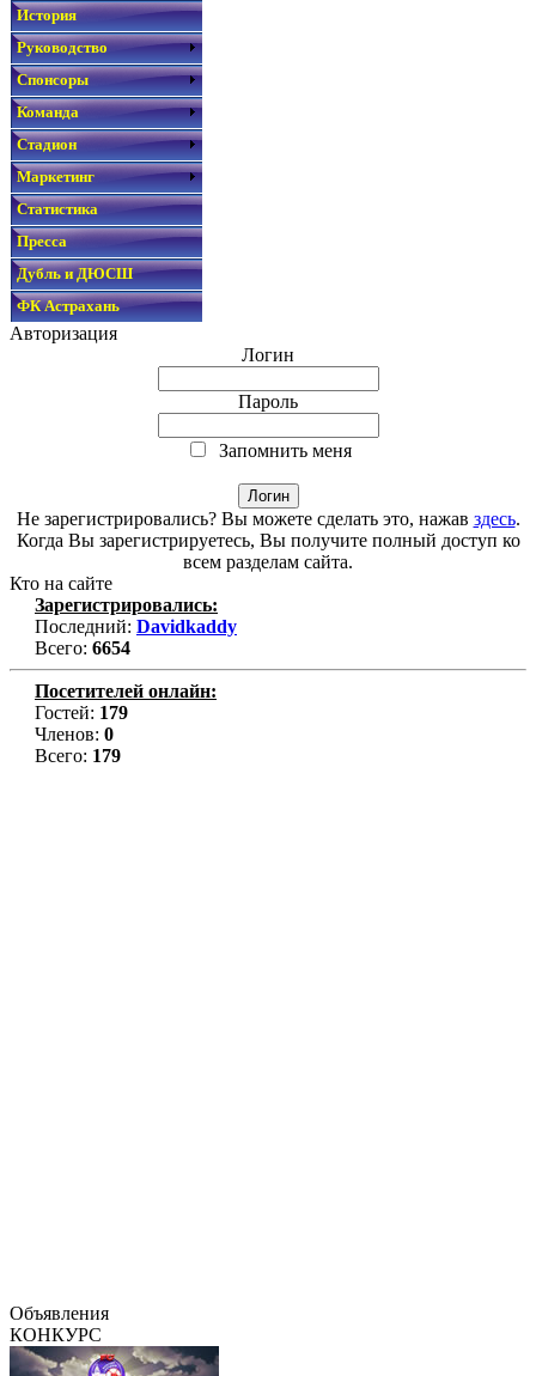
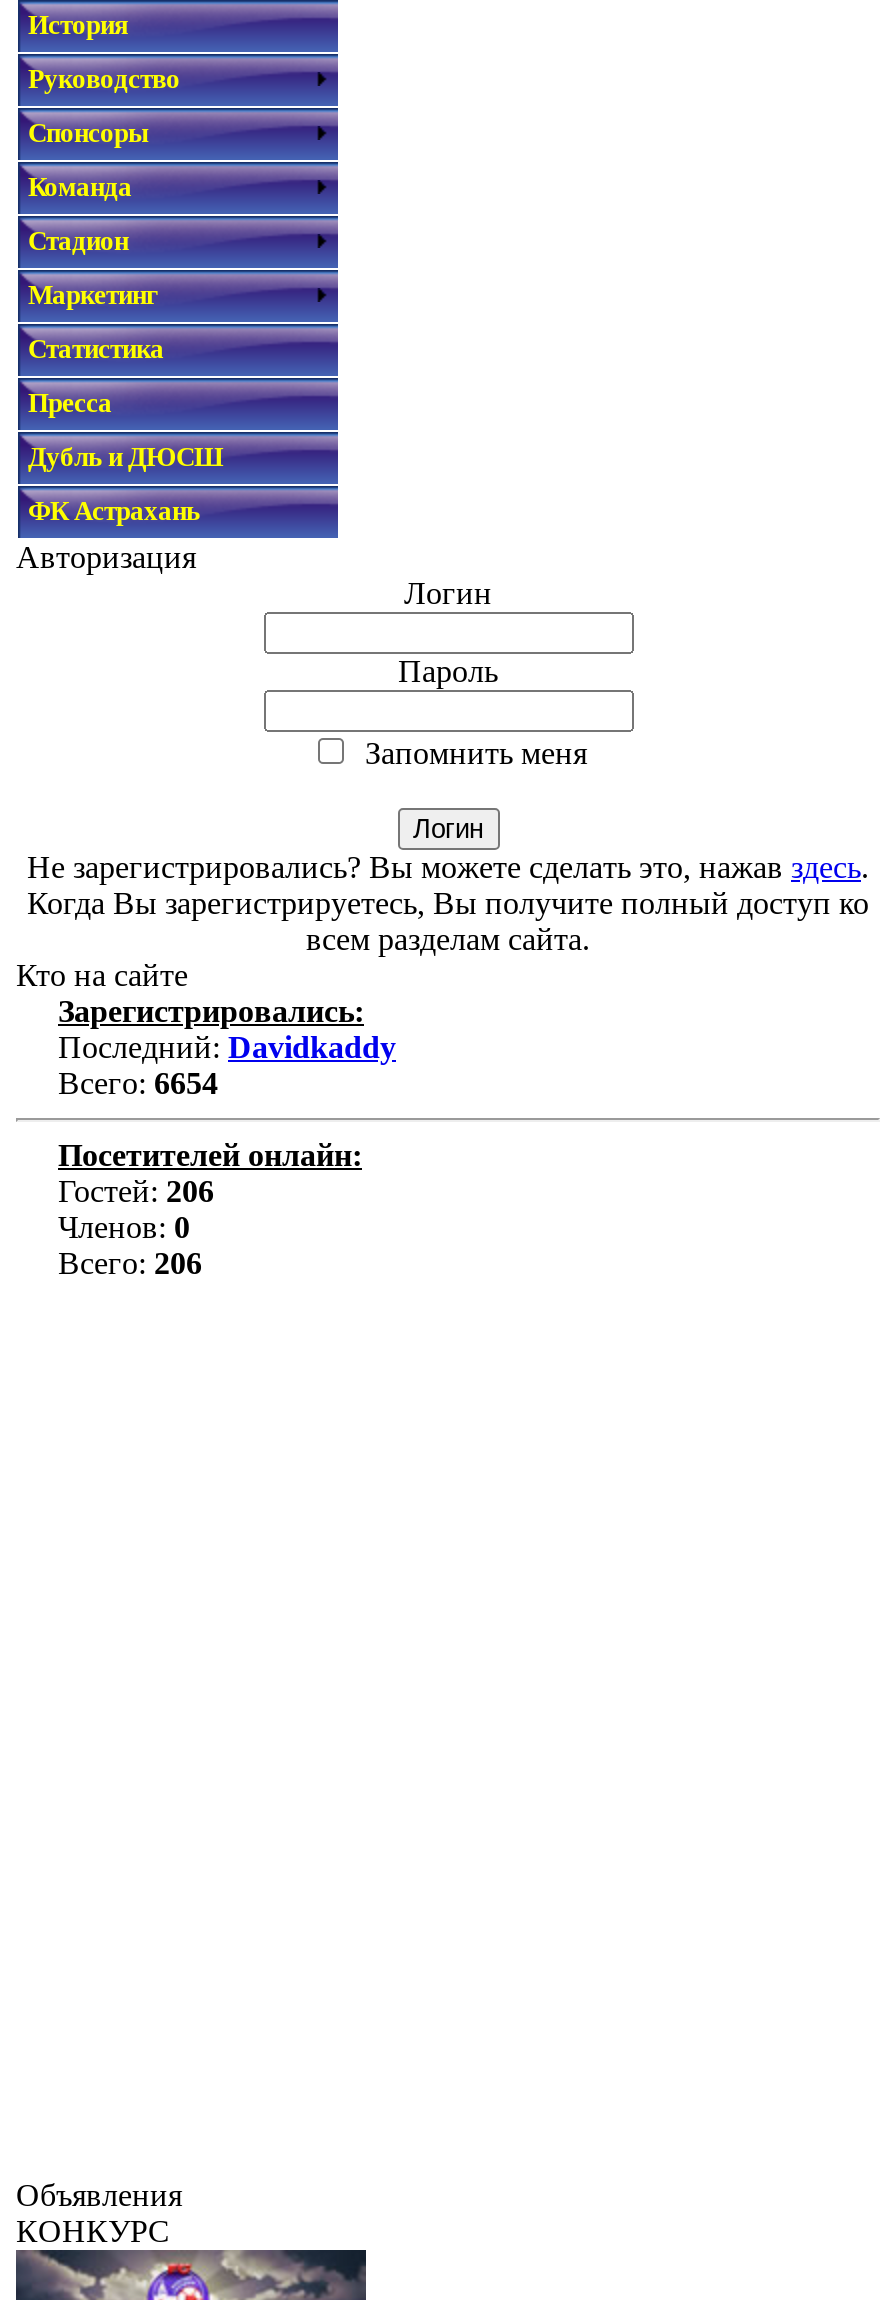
[30,702,128,723] Гостей: 179 -> [50,1174,214,1208] Гостей: 206
[30,745,121,766] Всего: 179 -> [50,1246,202,1280] Всего: 206

